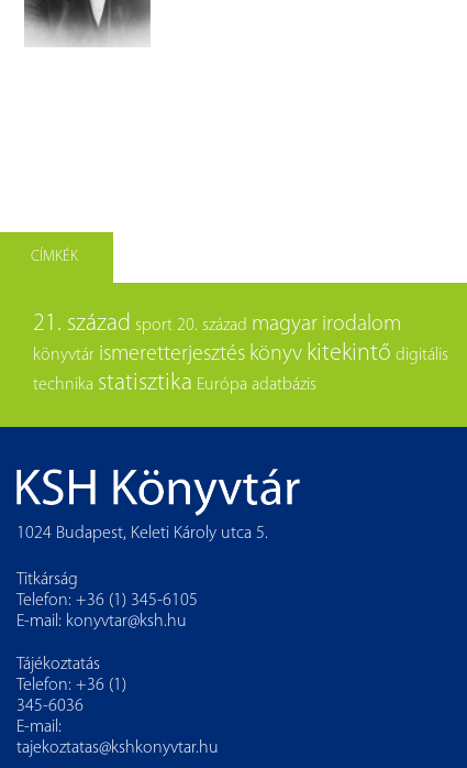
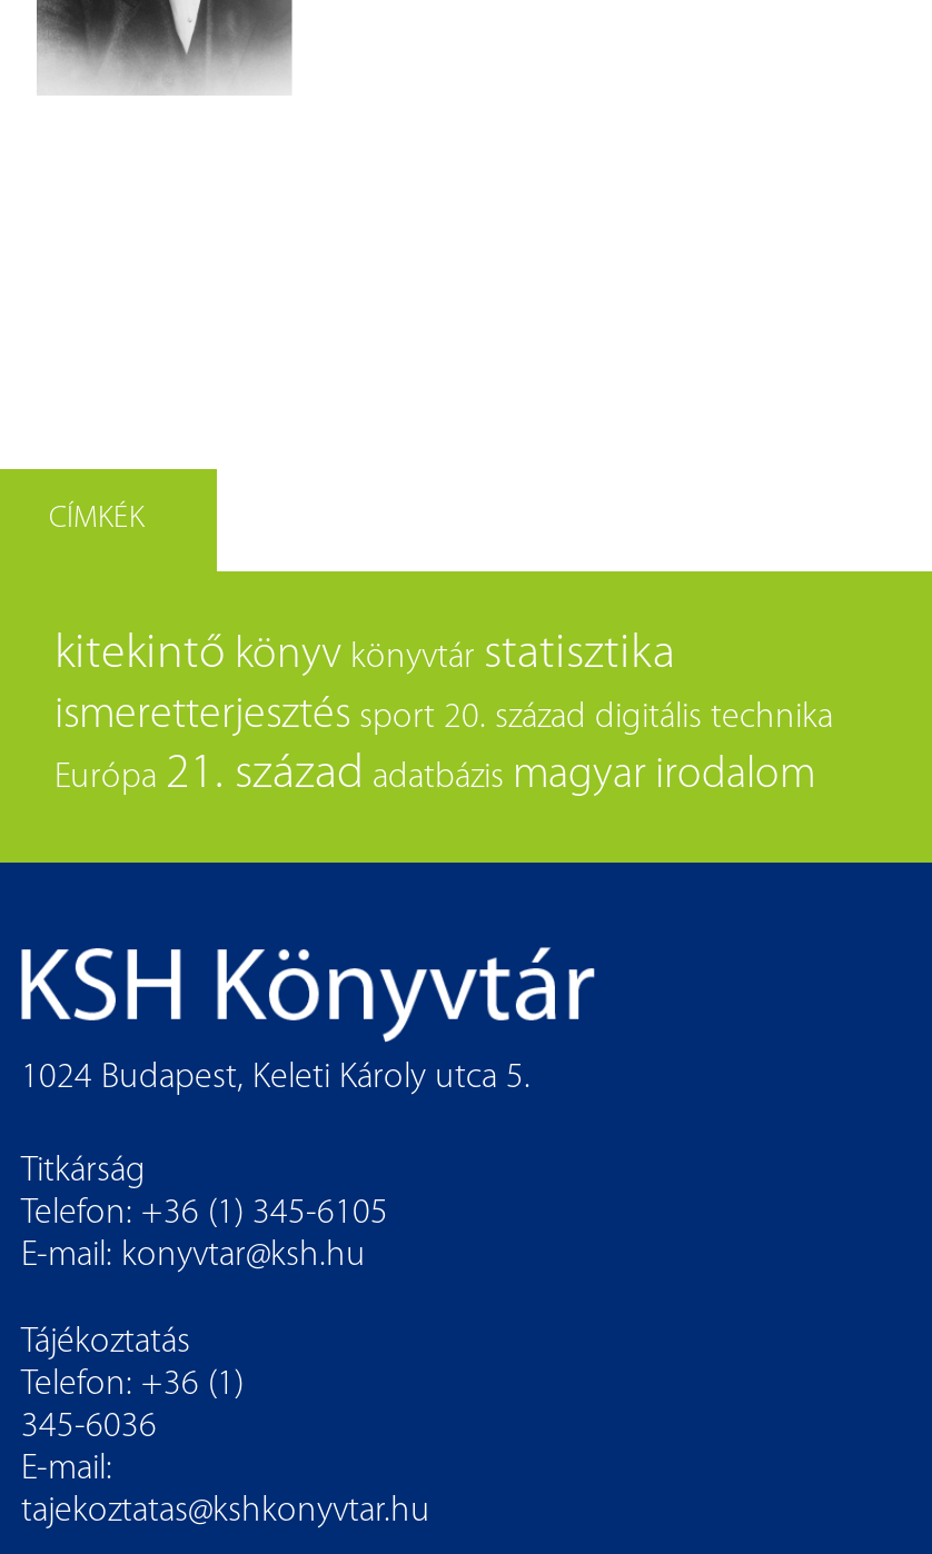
[33,311,448,396] 21. század sport 20. század magyar irodalom | könyvtár ismeretterjesztés könyv kitekintő digitális | technika statisztika Európa adatbázis -> [54,629,833,800] kitekintő könyv könyvtár statisztika | ismeretterjesztés sport 20. század digitális technika | Európa 21. század adatbázis magyar irodalom

